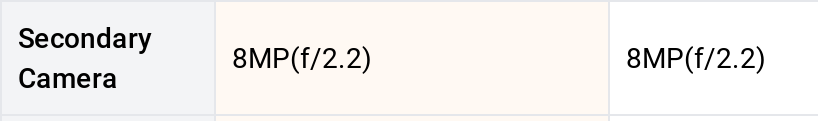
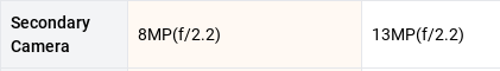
[626,42,766,74] 8MP(f/2.2) -> [372,25,464,44] 13MP(f/2.2)

